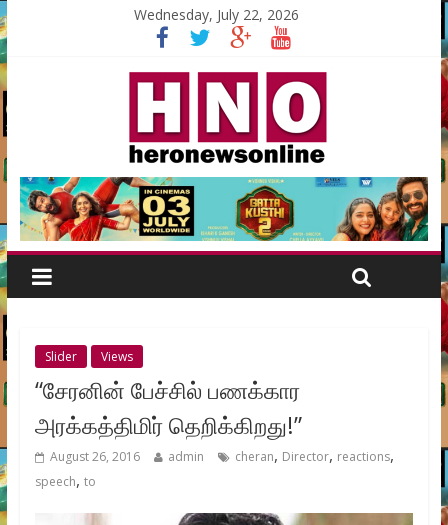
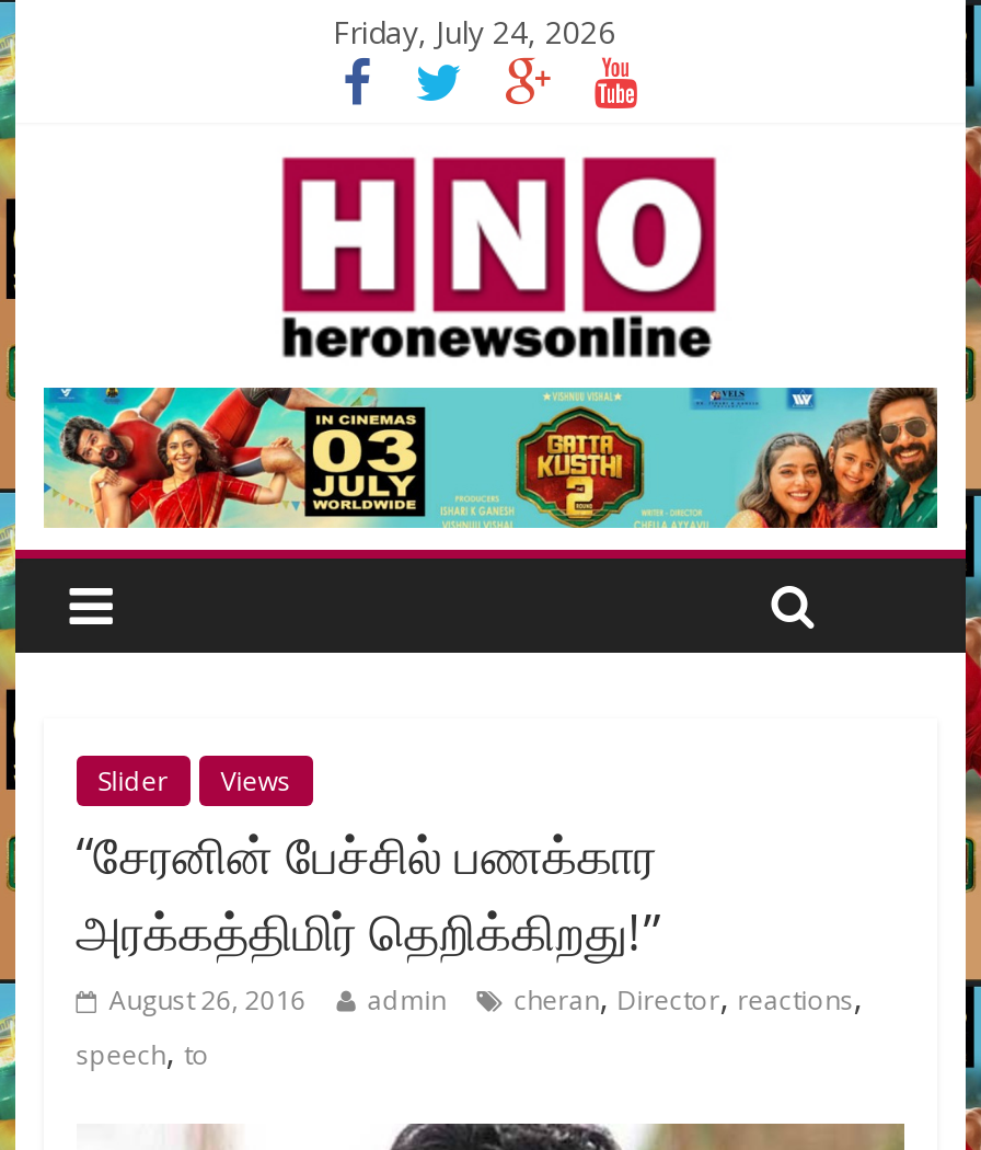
[134,5,299,24] Wednesday, July 22, 2026 -> [333,11,615,53] Friday, July 24, 2026

